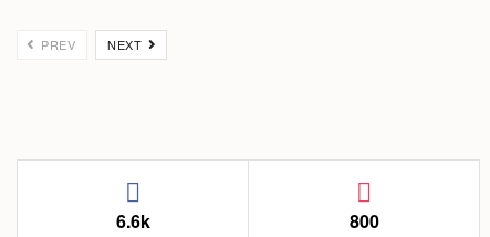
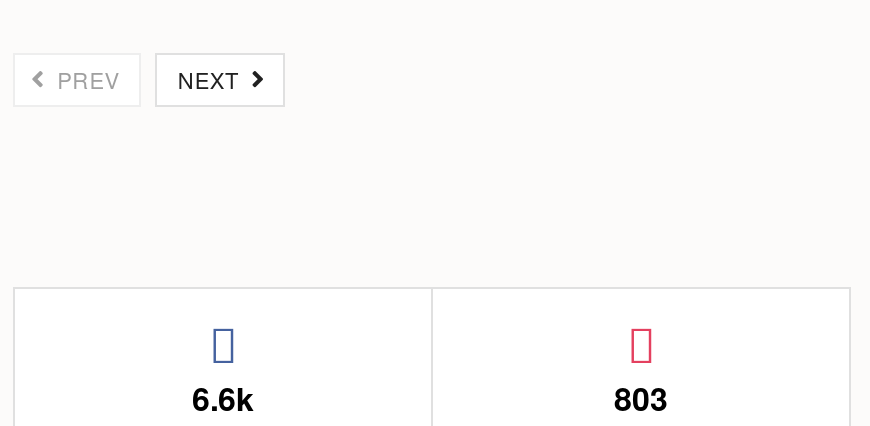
[349,209,379,234] 800 -> [614,375,668,421] 803

